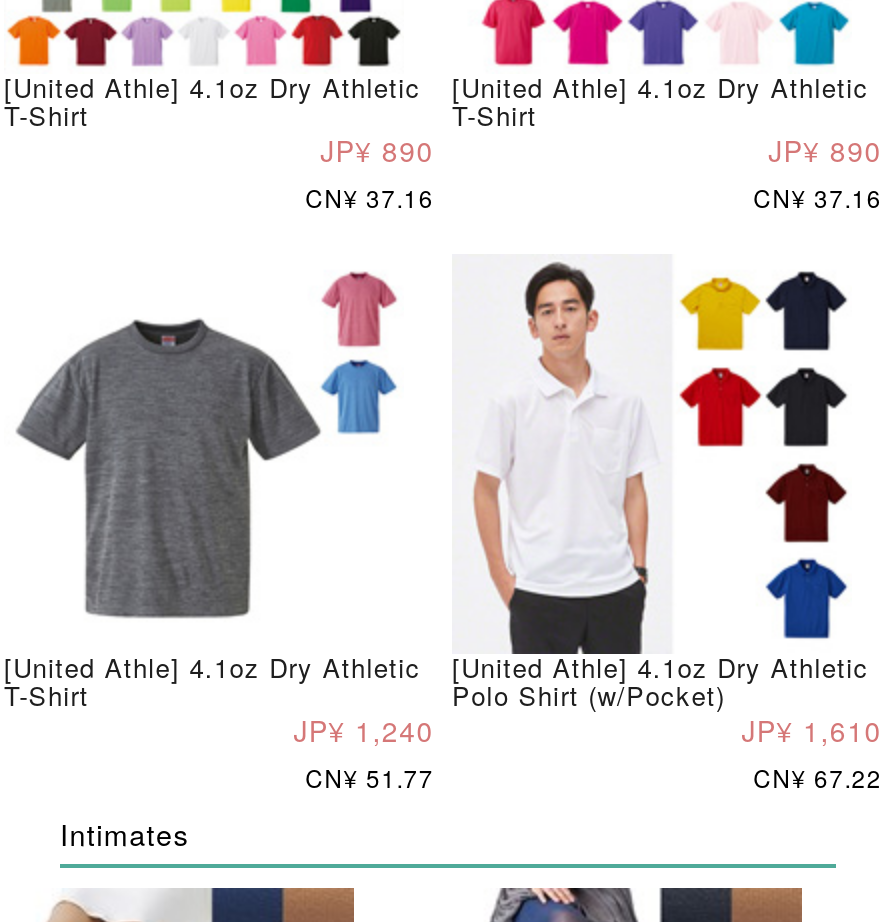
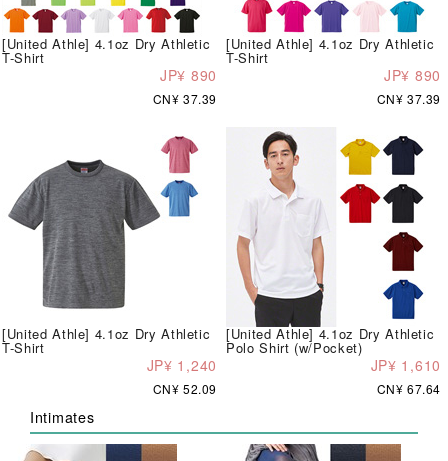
[305,181,434,215] CN¥ 37.16 -> [153,90,217,107] CN¥ 37.39
[753,181,882,215] CN¥ 37.16 -> [377,90,441,107] CN¥ 37.39
[305,761,434,795] CN¥ 51.77 -> [153,380,217,397] CN¥ 52.09
[753,761,882,795] CN¥ 67.22 -> [377,380,441,397] CN¥ 67.64

